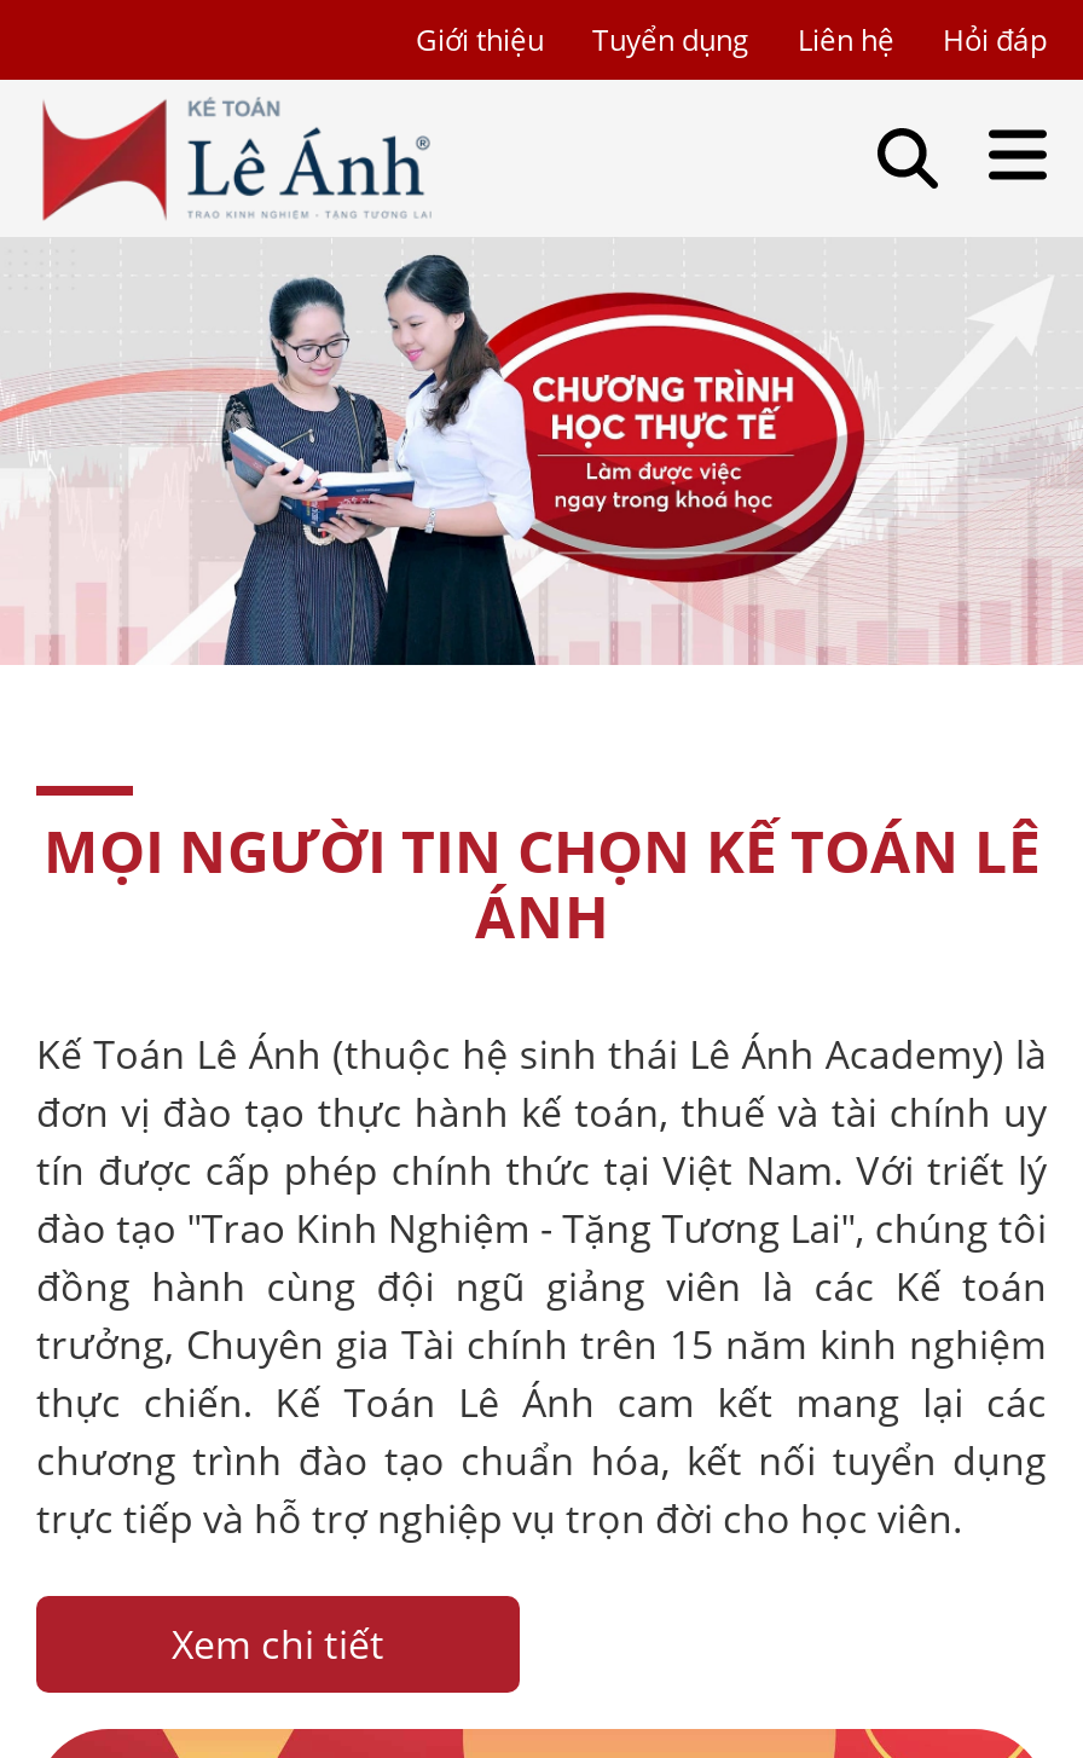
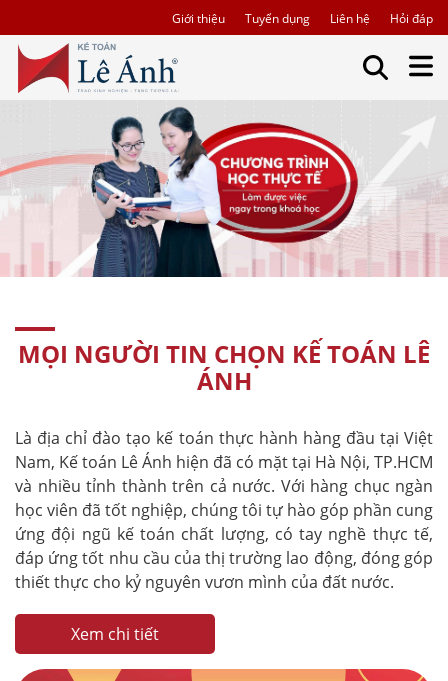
[36,1027,1047,1544] Kế Toán Lê Ánh (thuộc hệ sinh thái Lê Ánh Academy) là | đơn vị đào tạo thực hành kế toán, thuế và tài chính uy | tín được cấp phép chính thức tại Việt Nam. Với triết lý | đào tạo "Trao Kinh Nghiệm - Tặng Tương Lai", chúng tôi | đồng hành cùng đội ngũ giảng viên là các Kế toán | trưởng, Chuyên gia Tài chính trên 15 năm kinh nghiệm | thực chiến. Kế Toán Lê Ánh cam kết mang lại các | chương trình đào tạo chuẩn hóa, kết nối tuyển dụng | trực tiếp và hỗ trợ nghiệp vụ trọn đời cho học viên. -> [15,427,433,593] Là địa chỉ đào tạo kế toán thực hành hàng đầu tại Việt | Nam, Kế toán Lê Ánh hiện đã có mặt tại Hà Nội, TP.HCM | và nhiều tỉnh thành trên cả nước. Với hàng chục ngàn | học viên đã tốt nghiệp, chúng tôi tự hào góp phần cung | ứng đội ngũ kế toán chất lượng, có tay nghề thực tế, | đáp ứng tốt nhu cầu của thị trường lao động, đóng góp | thiết thực cho kỷ nguyên vươn mình của đất nước.

